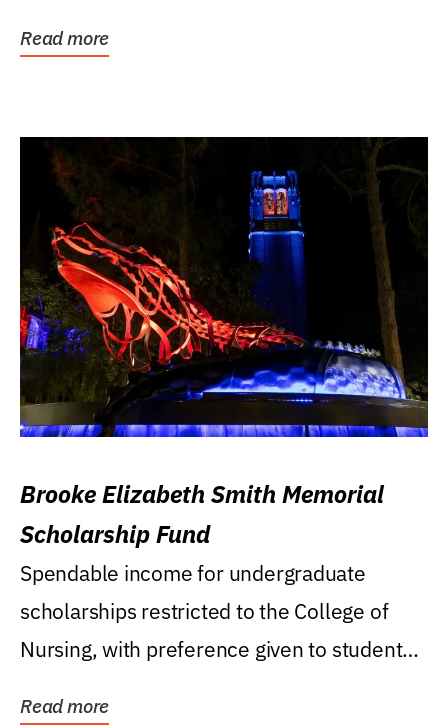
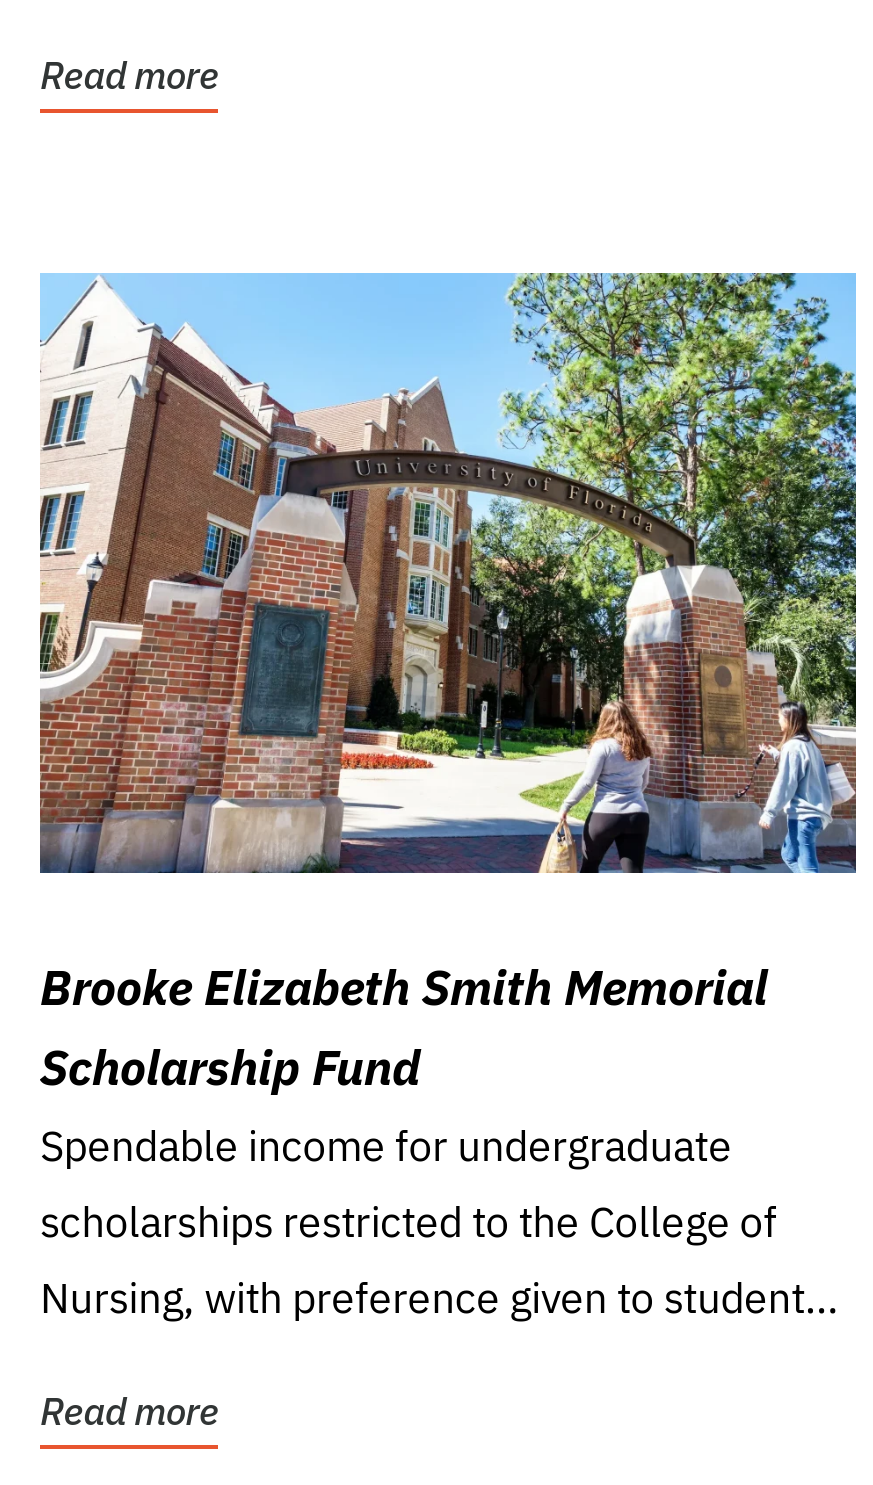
[19,136,429,438] [image] -> [38,271,858,875] [image]

